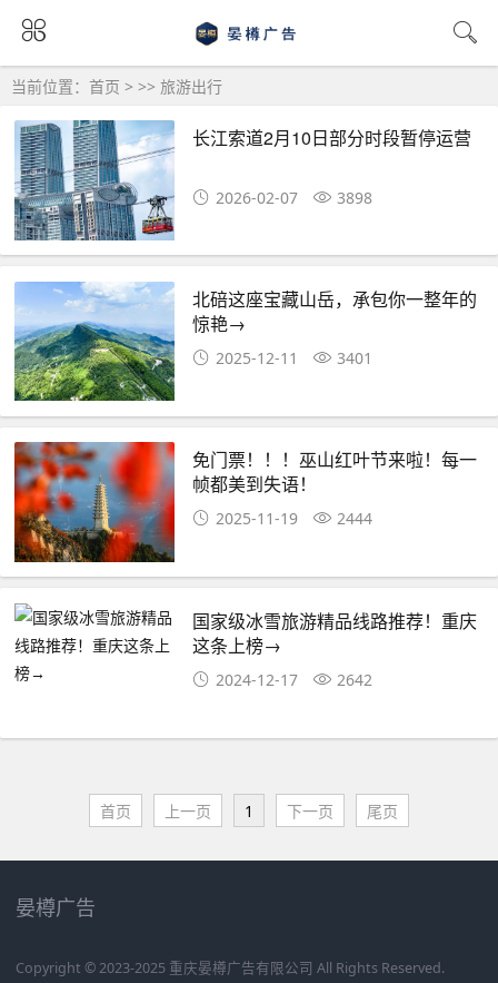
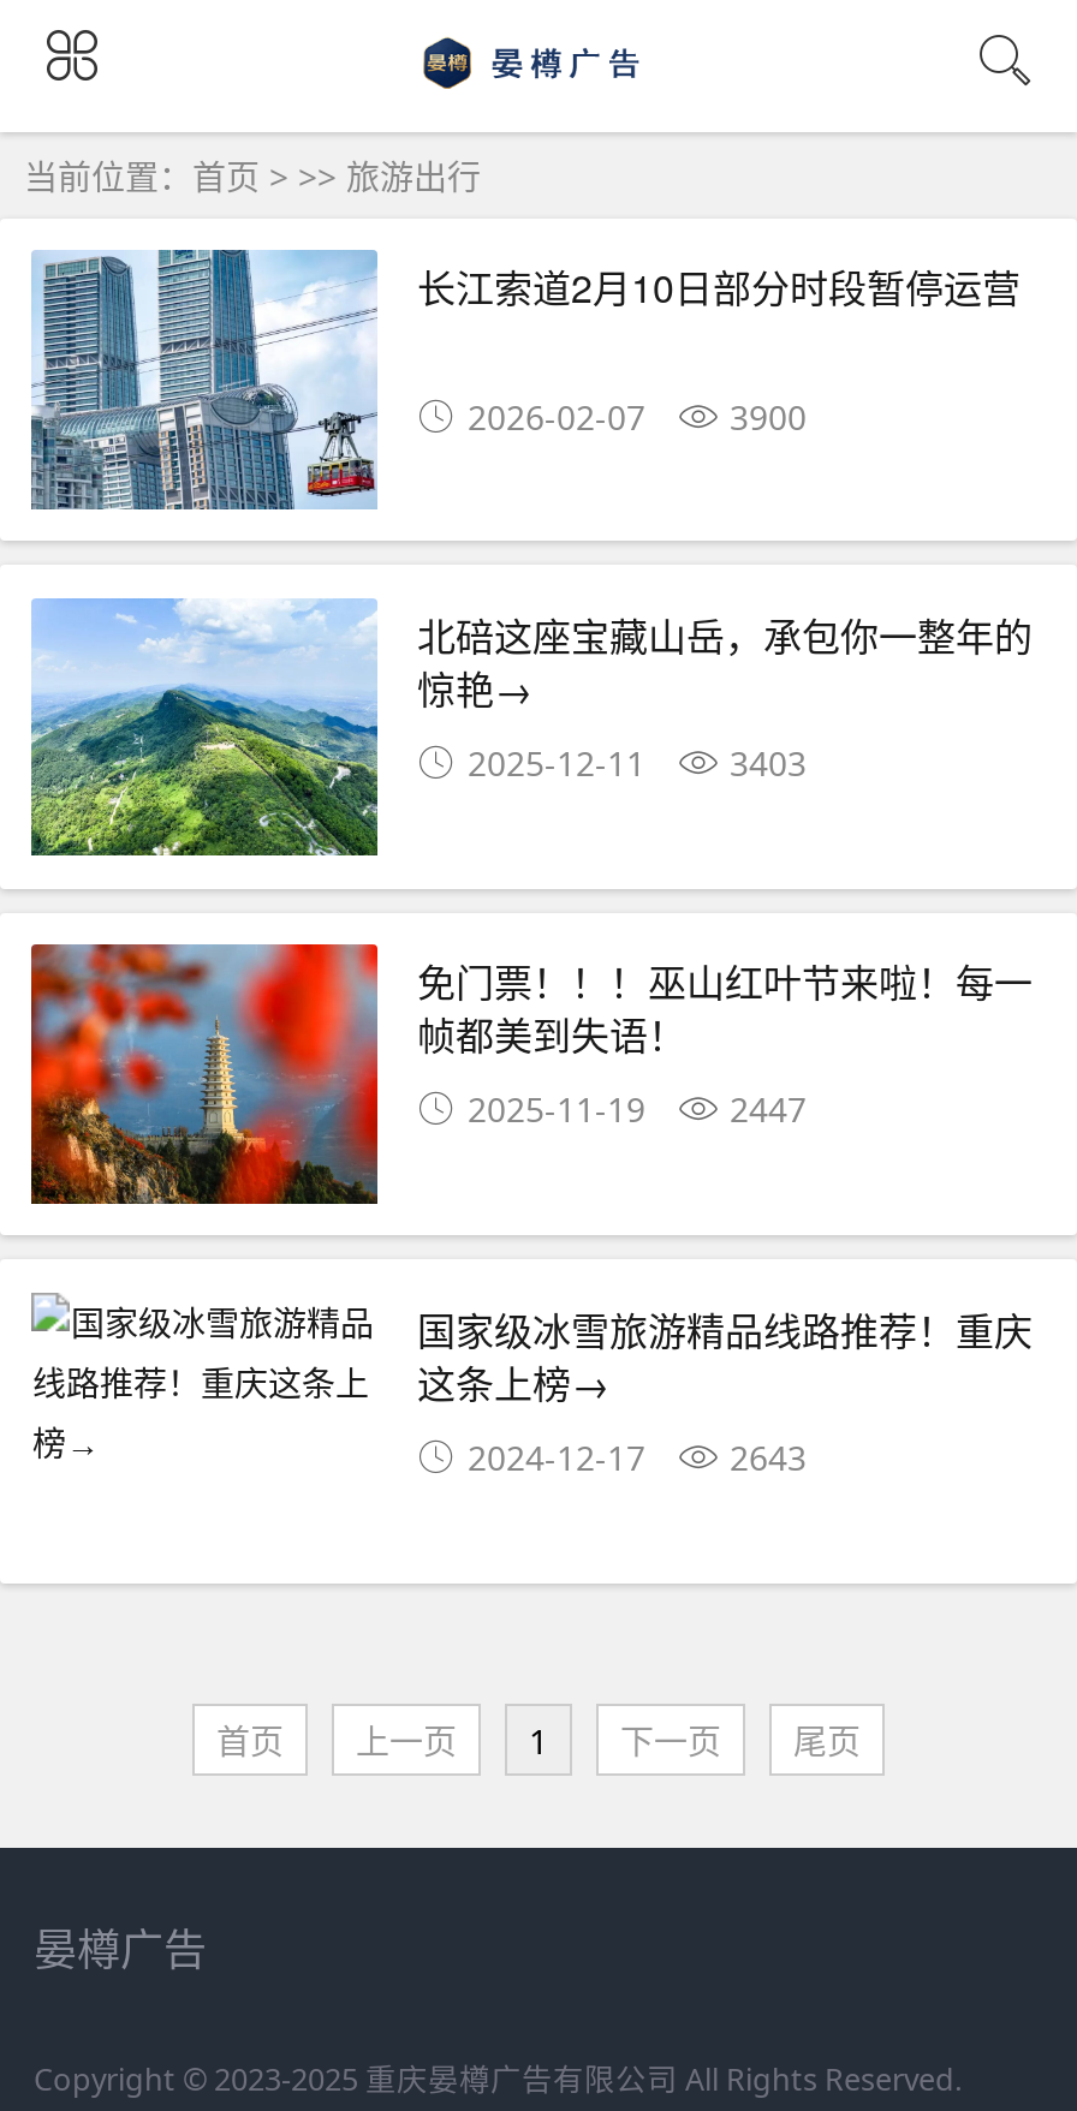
[216,187,373,208] 2026-02-07 3898 -> [468,393,807,439] 2026-02-07 3900
[216,347,373,369] 2025-12-11 3401 -> [468,740,807,786] 2025-12-11 3403
[216,508,373,529] 2025-11-19 2444 -> [468,1087,807,1133] 2025-11-19 2447
[216,669,373,690] 2024-12-17 2642 -> [468,1434,807,1480] 2024-12-17 2643

